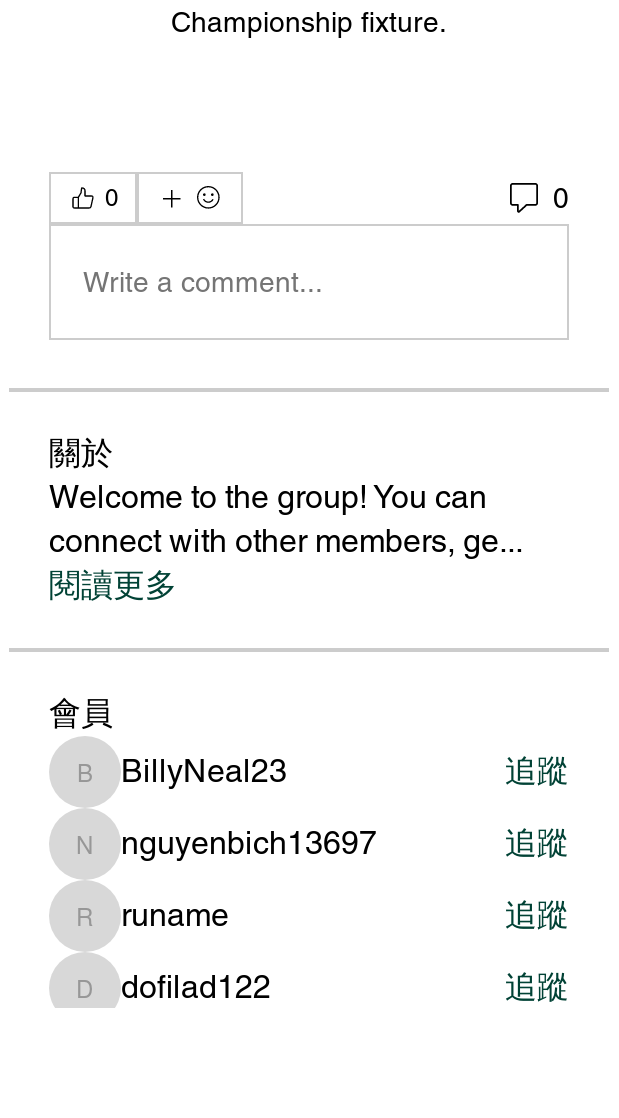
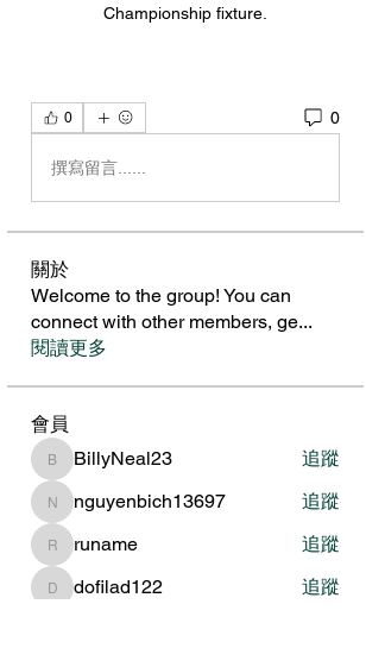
[83,266,323,298] Write a comment... -> [51,158,146,177] 撰寫留言......

